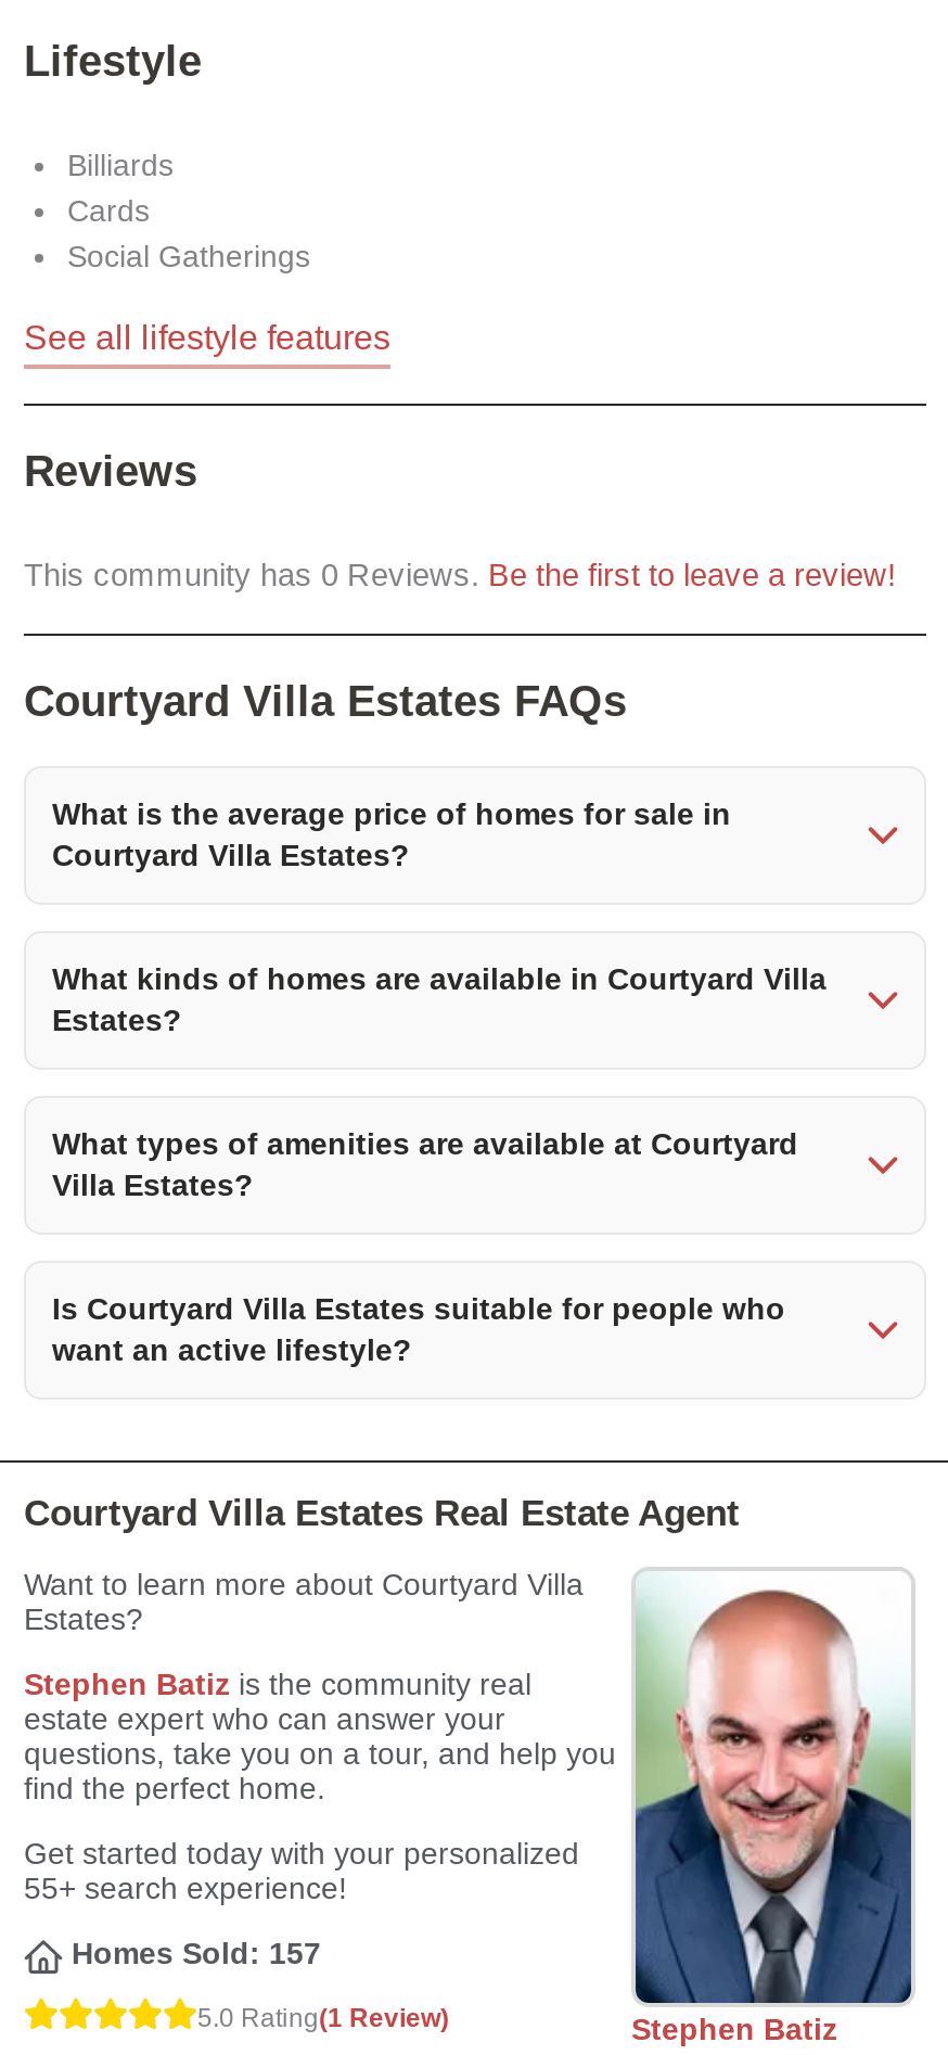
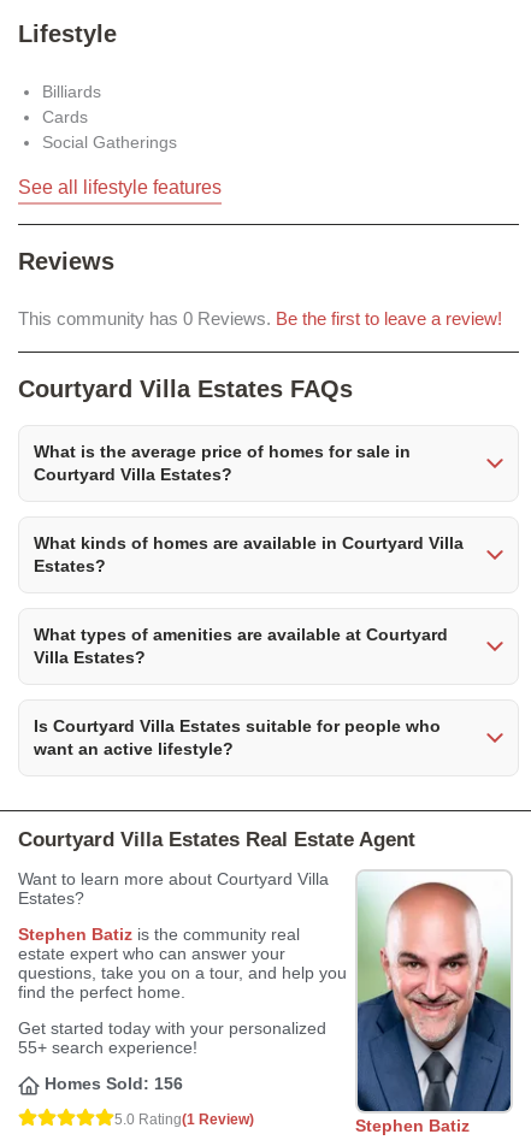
[72,1936,321,1970] Homes Sold: 157 -> [45,1074,183,1093] Homes Sold: 156

